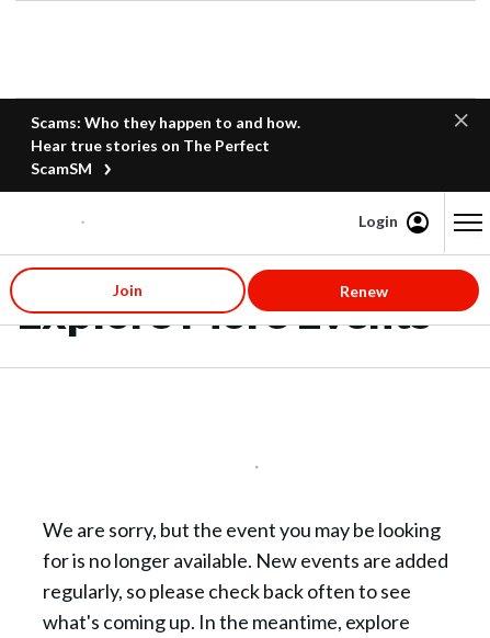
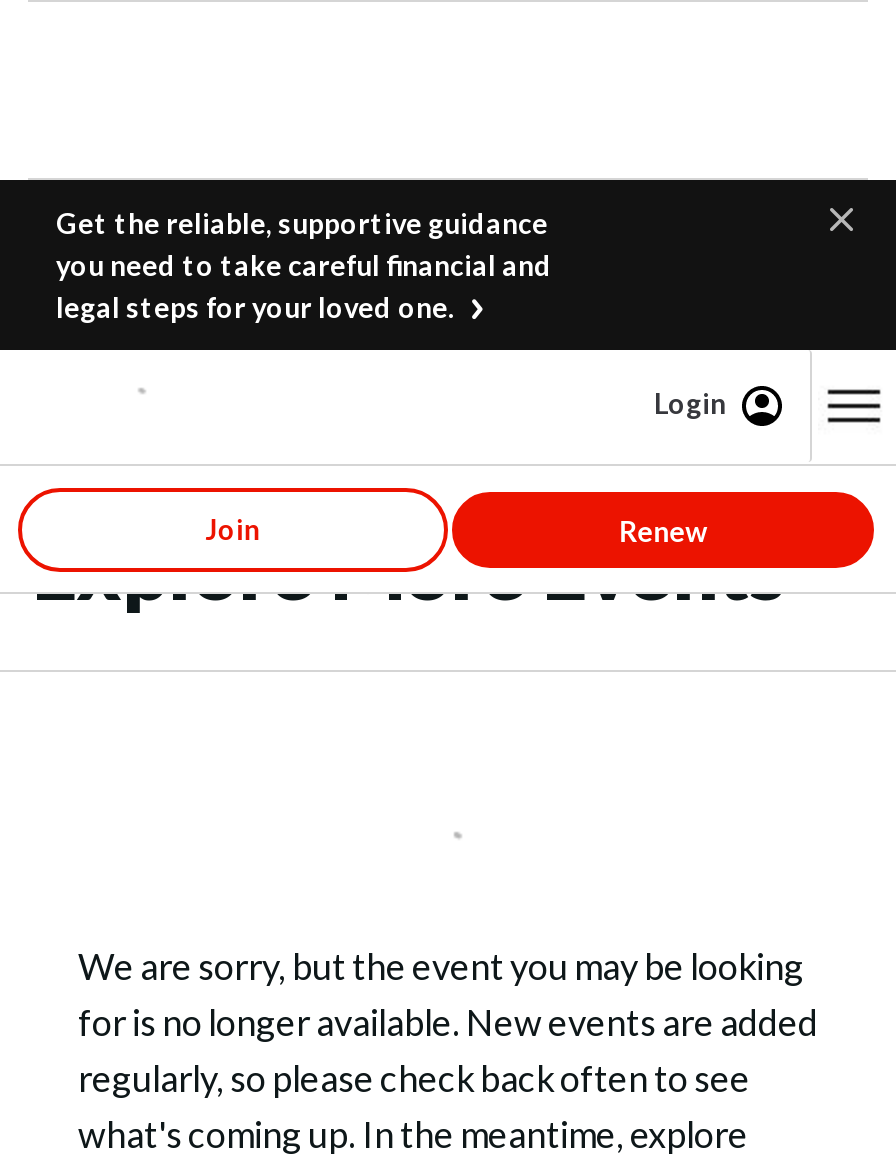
[31,113,300,178] Scams: Who they happen to and how. | Hear true stories on The Perfect | ScamSM -> [56,206,552,324] Get the reliable, supportive guidance | you need to take careful financial and | legal steps for your loved one.

